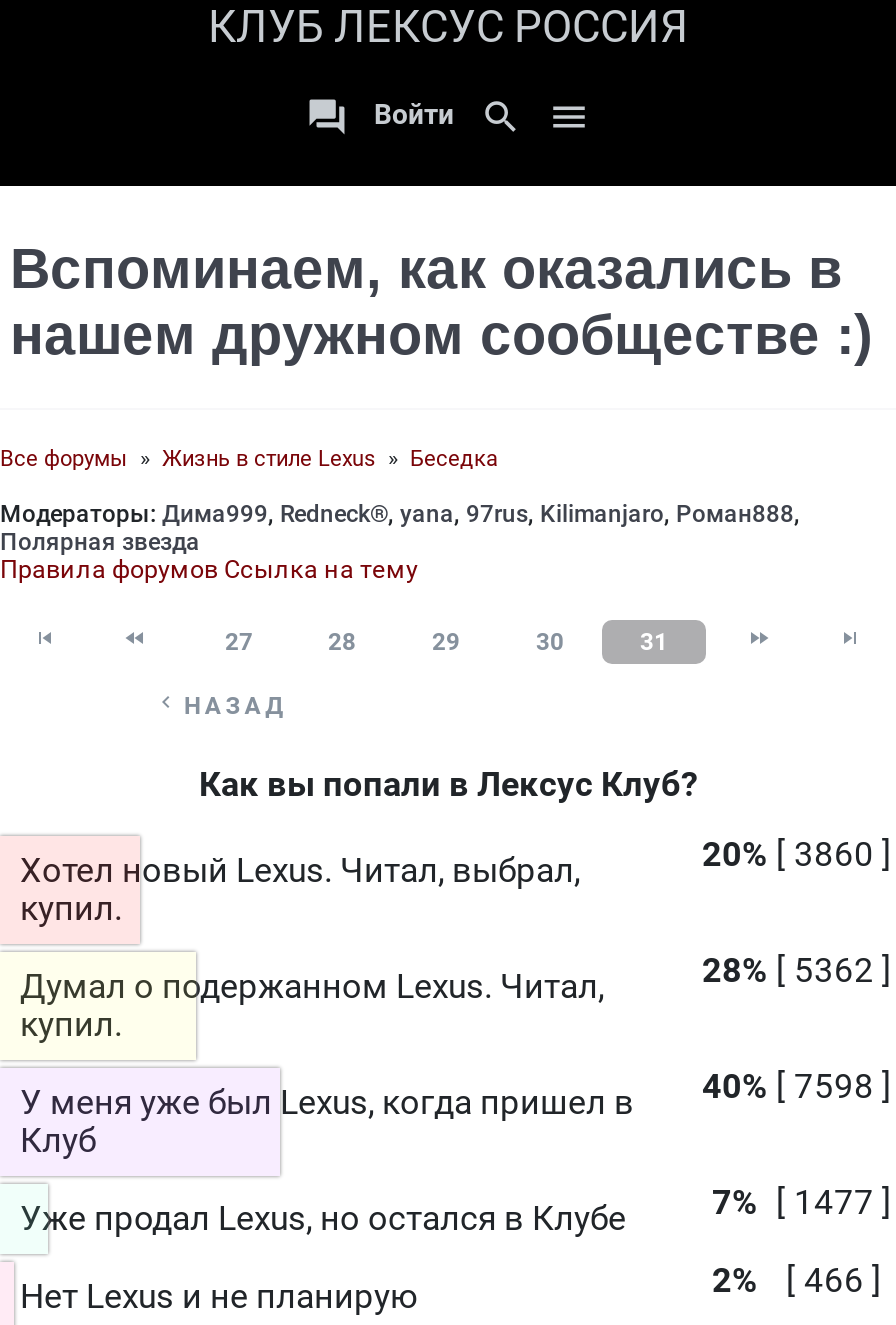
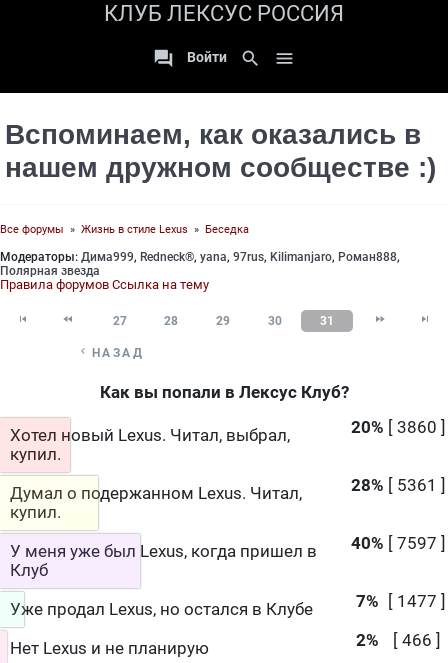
[702,950,892,990] 28% [ 5362 ] -> [351,475,446,495] 28% [ 5361 ]
[20,1066,892,1122] У меня уже был Lexus, когда пришел в 40% [ 7598 ] -> [10,533,446,561] У меня уже был Lexus, когда пришел в 40% [ 7597 ]

